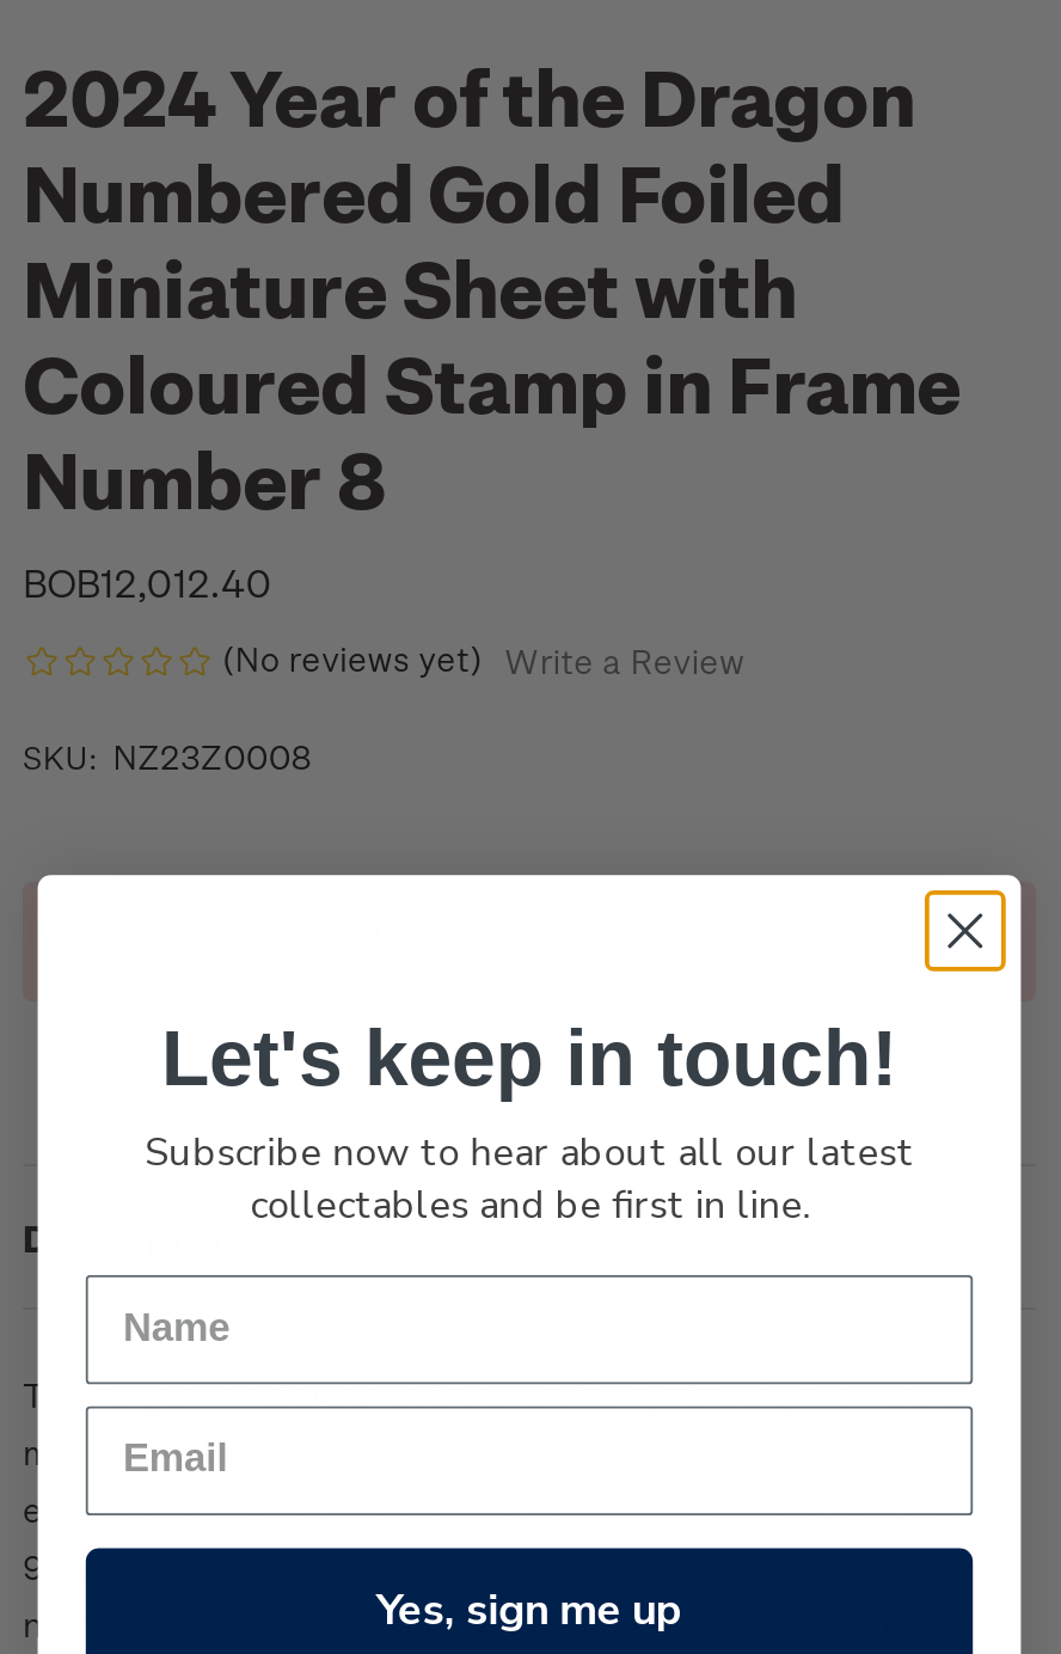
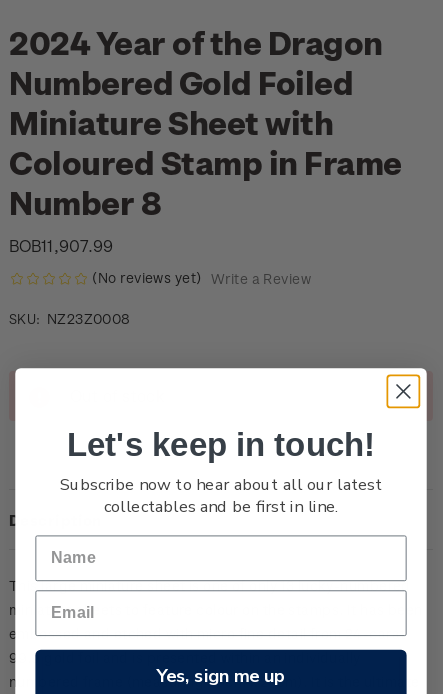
[23,559,272,605] BOB12,012.40 -> [9,236,113,255] BOB11,907.99

